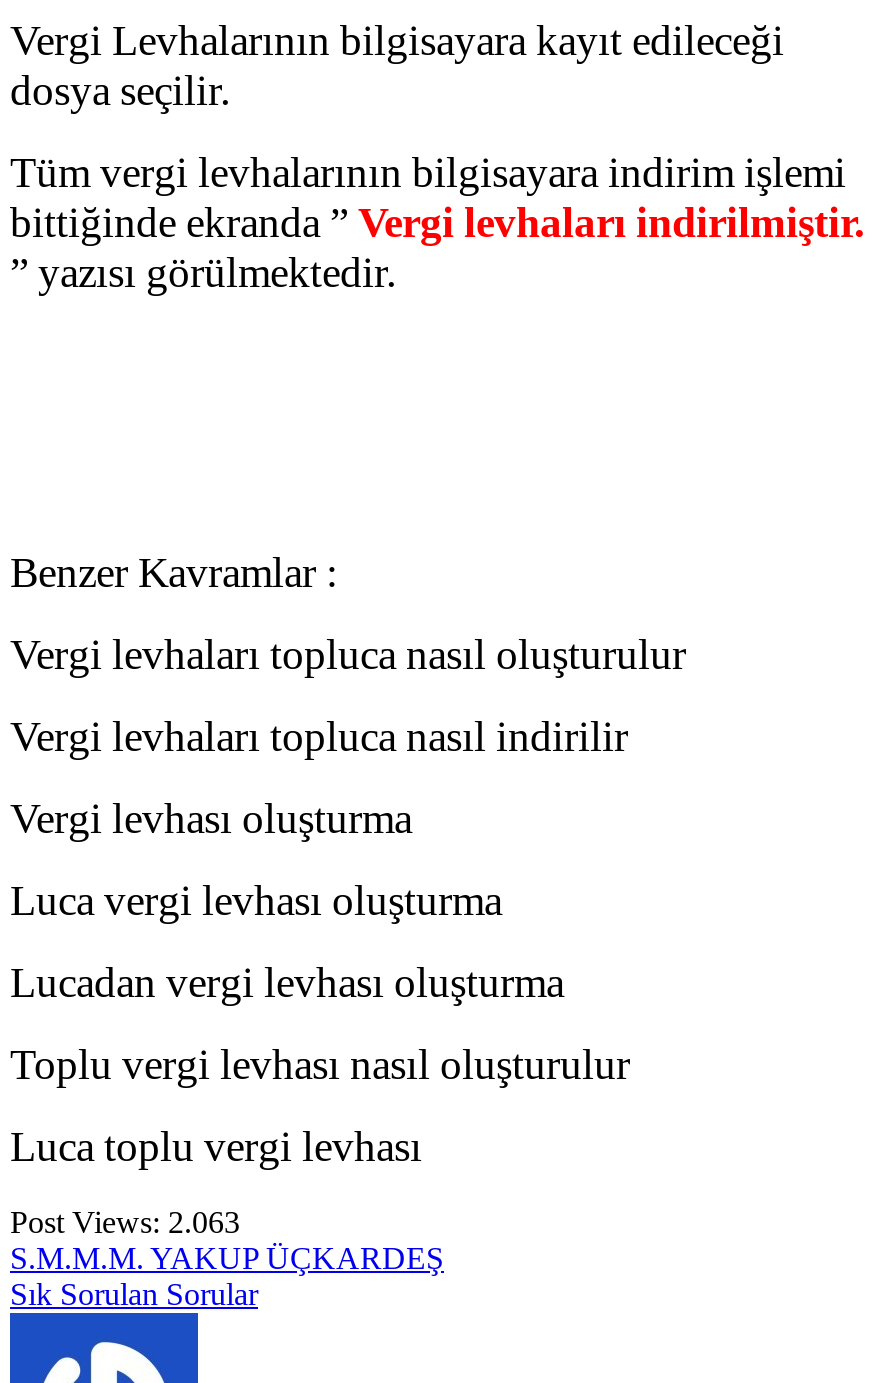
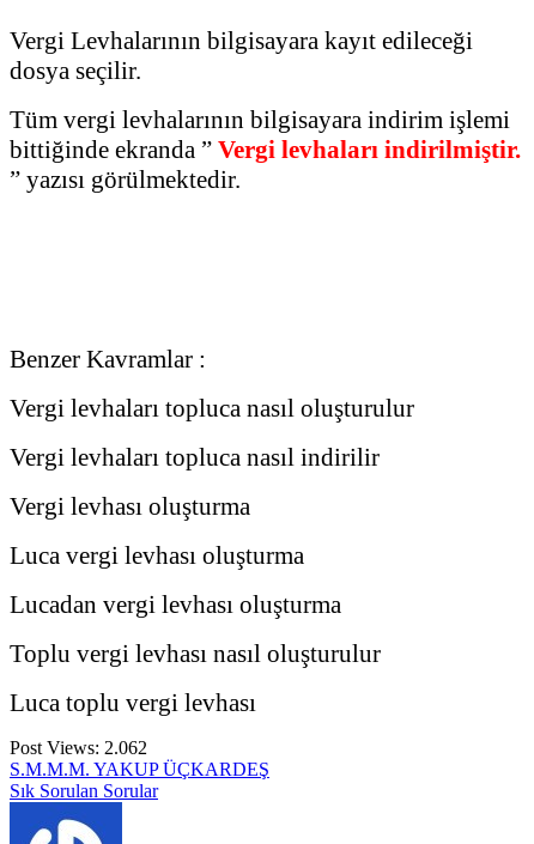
[10,1204,240,1238] Post Views: 2.063 -> [10,737,147,757] Post Views: 2.062

